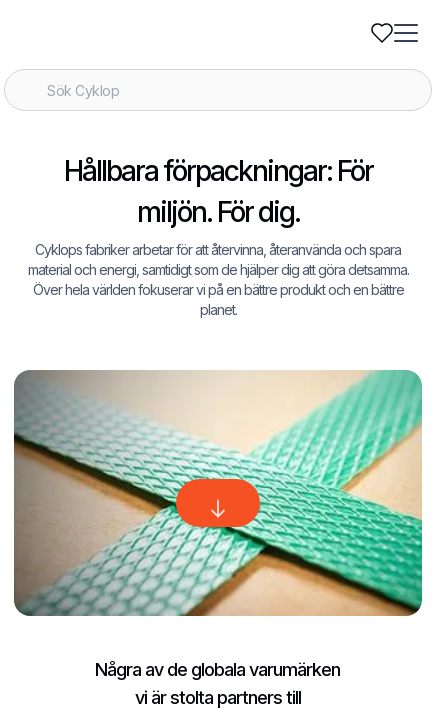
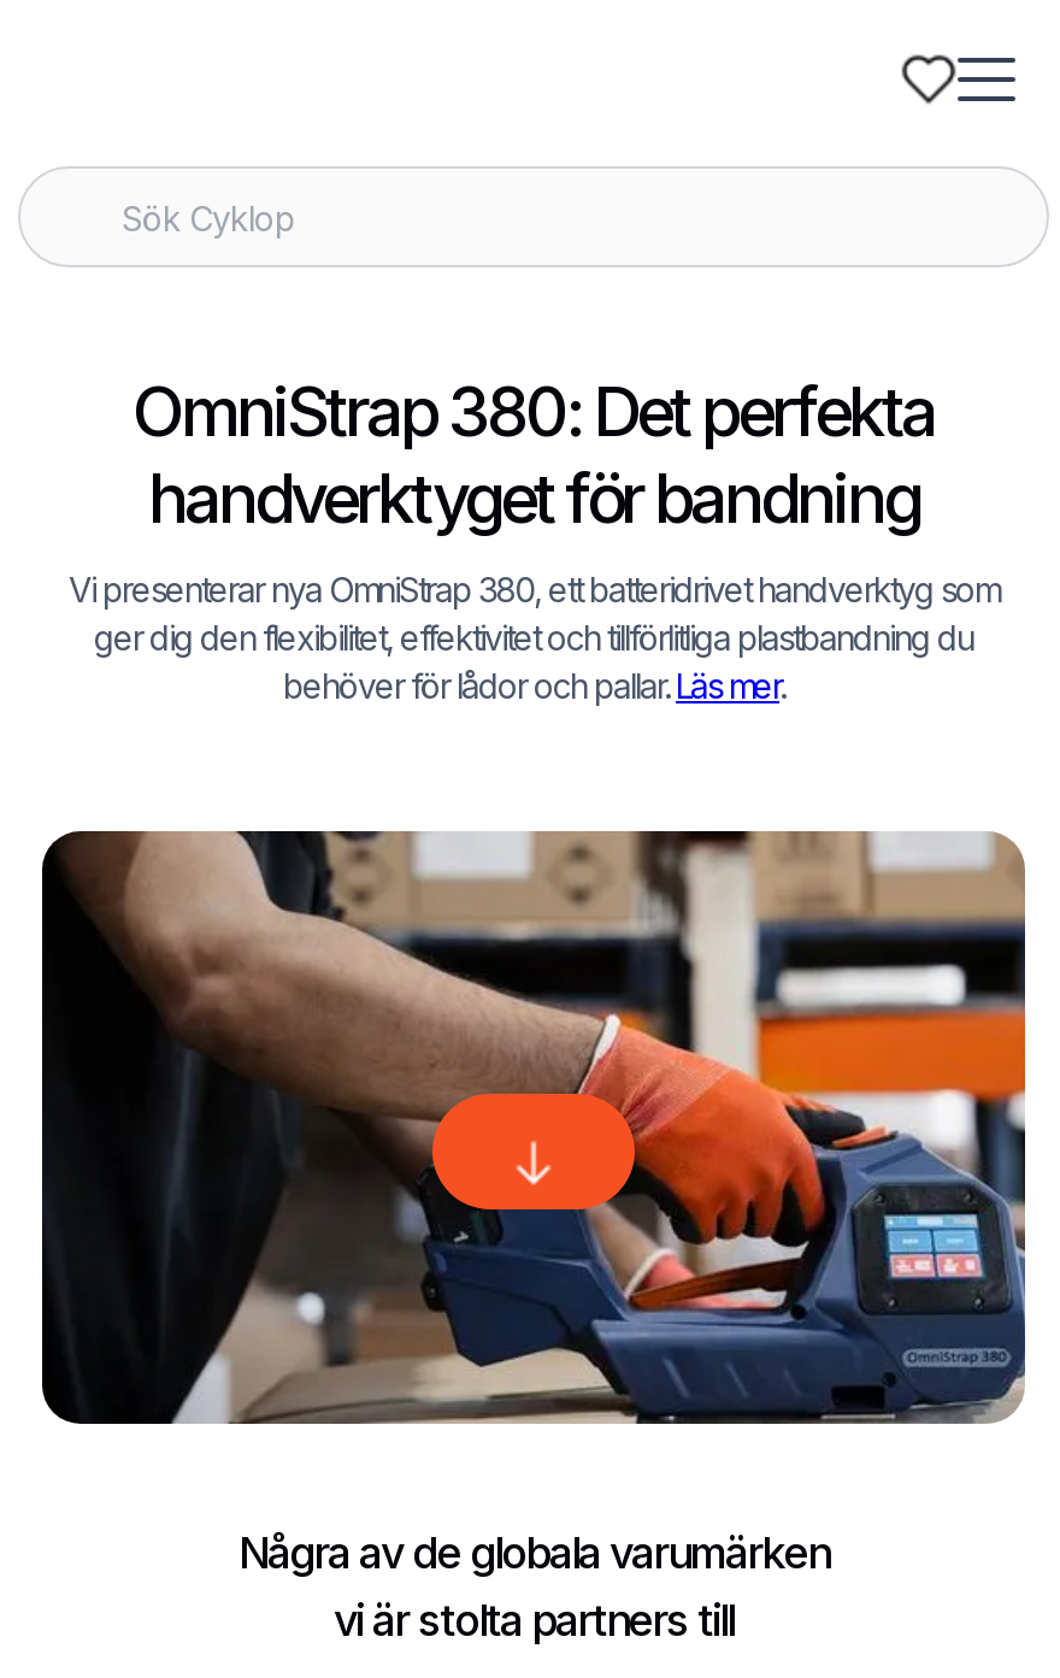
[27,154,408,318] Hållbara förpackningar: För | miljön. För dig. | Cyklops fabriker arbetar för att återvinna, återanvända och spara | material och energi, samtidigt som de hjälper dig att göra detsamma. | Över hela världen fokuserar vi på en bättre produkt och en bättre | planet. -> [69,371,999,706] OmniStrap 380: Det perfekta | handverktyget för bandning | Vi presenterar nya OmniStrap 380, ett batteridrivet handverktyg som | ger dig den flexibilitet, effektivitet och tillförlitliga plastbandning du | behöver för lådor och pallar. Läs mer
[13,369,423,617] [image] -> [40,829,1027,1426] [image]

